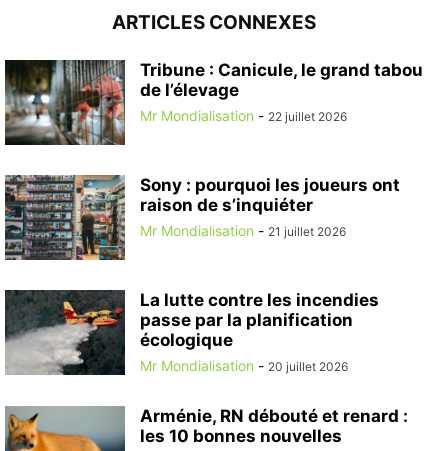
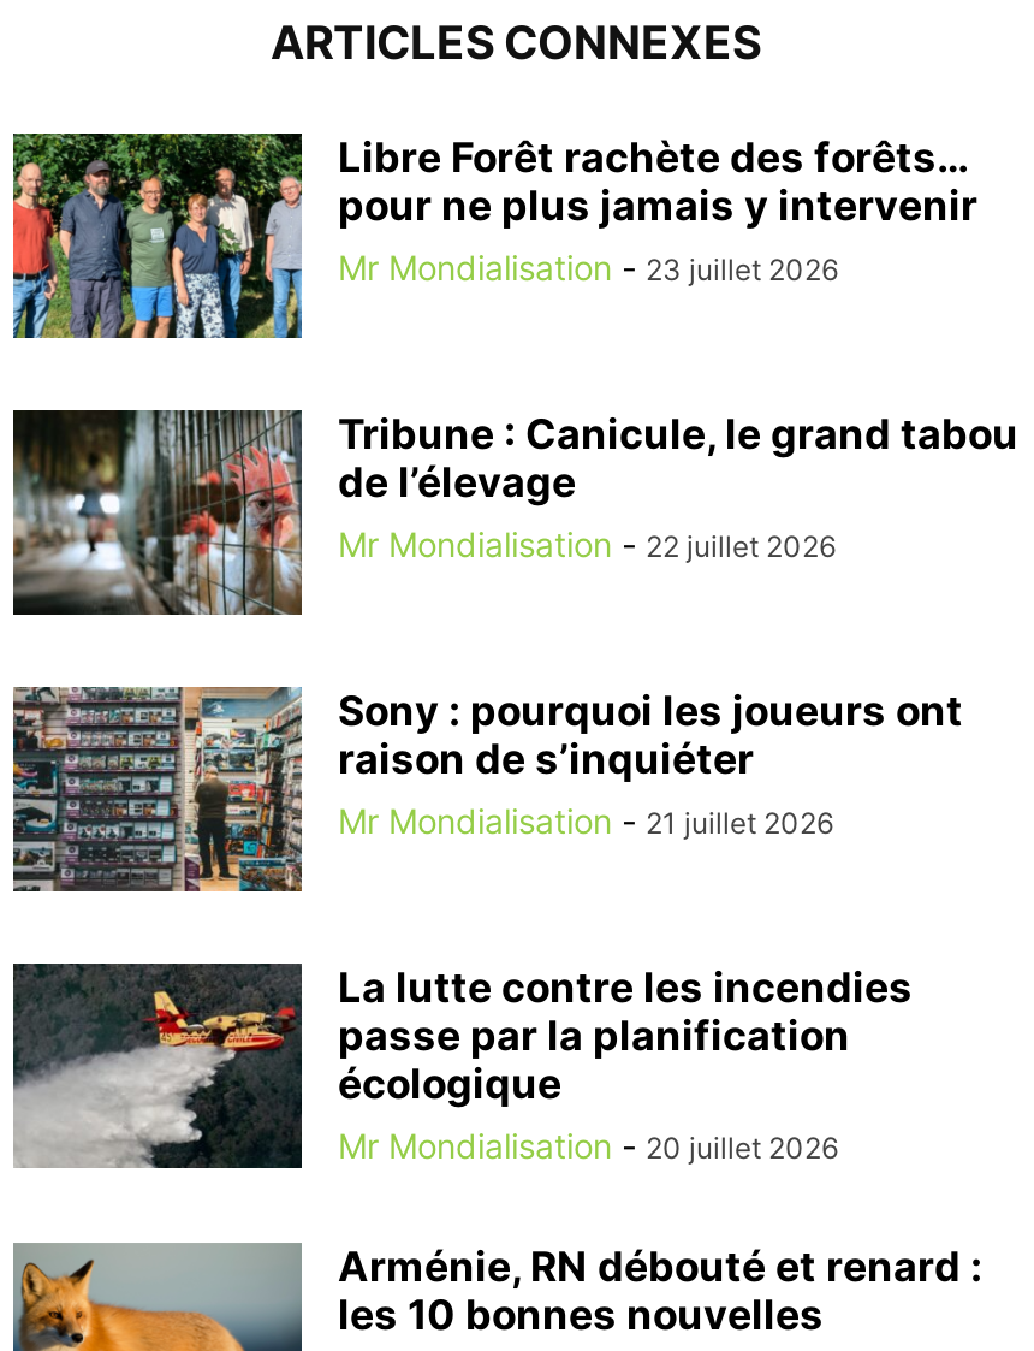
none -> [11,131,977,340] [image] | Libre Forêt rachète des forêts… | pour ne plus jamais y intervenir | Mr Mondialisation - 23 juillet 2026

